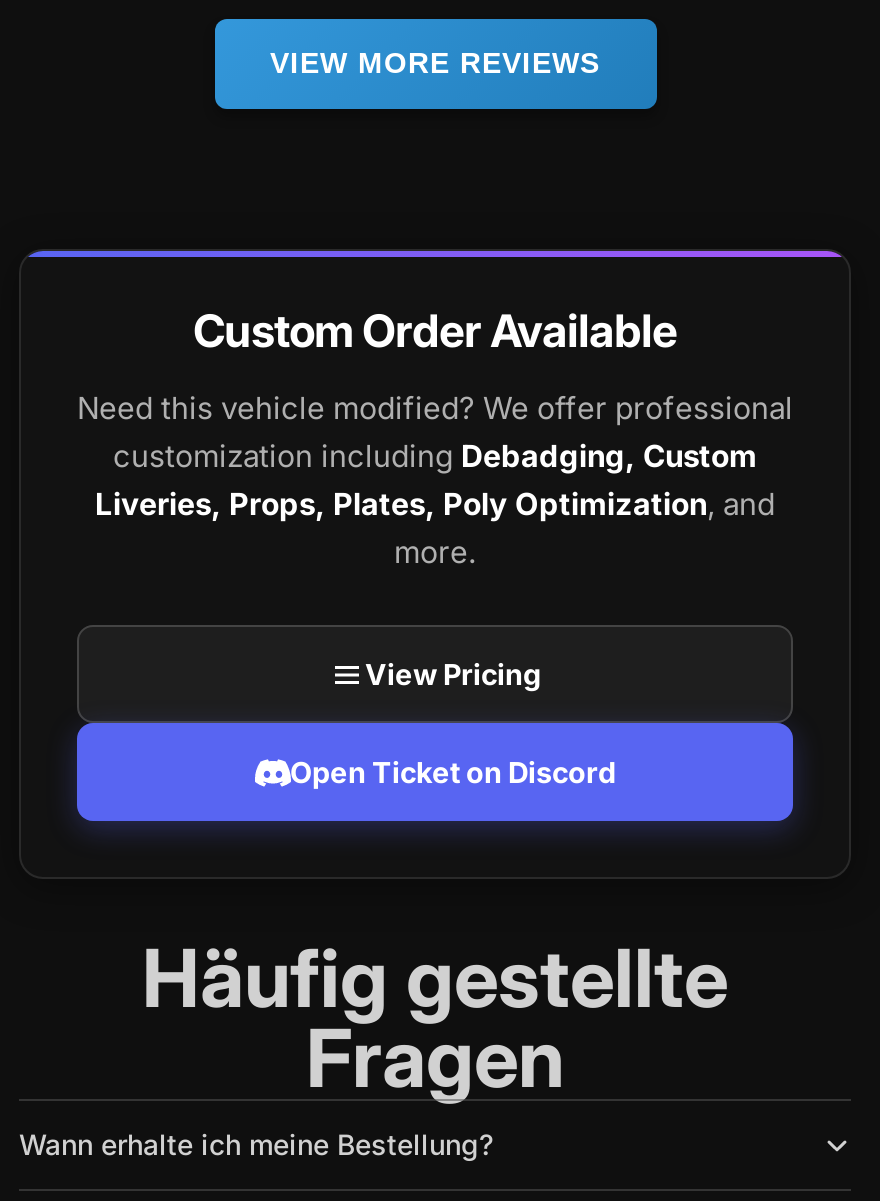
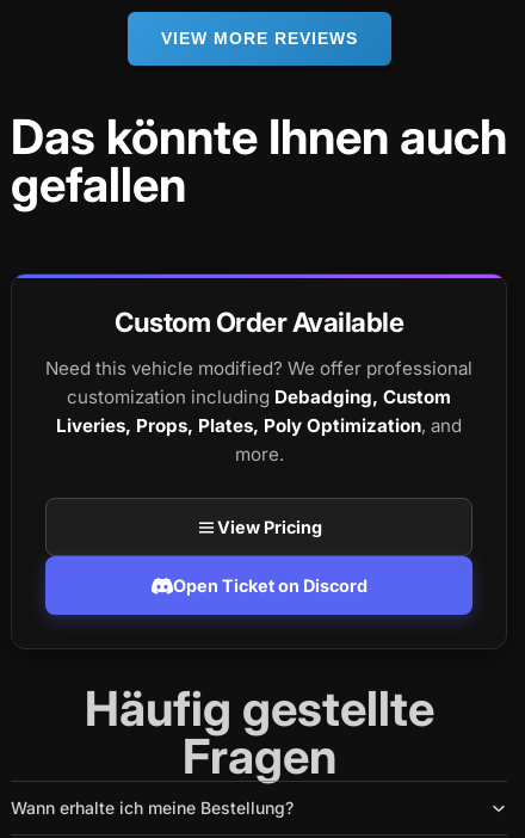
none -> [11,108,507,214] Das könnte Ihnen auch | gefallen

